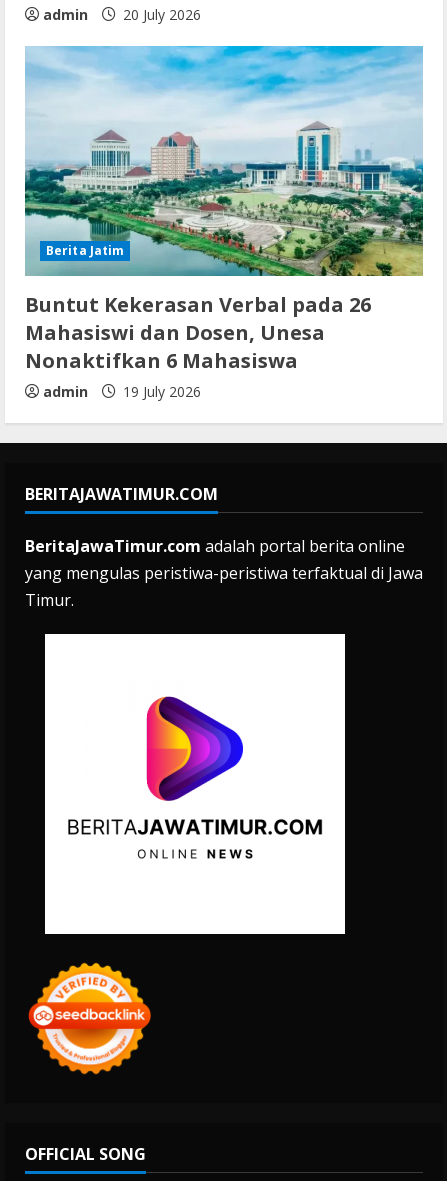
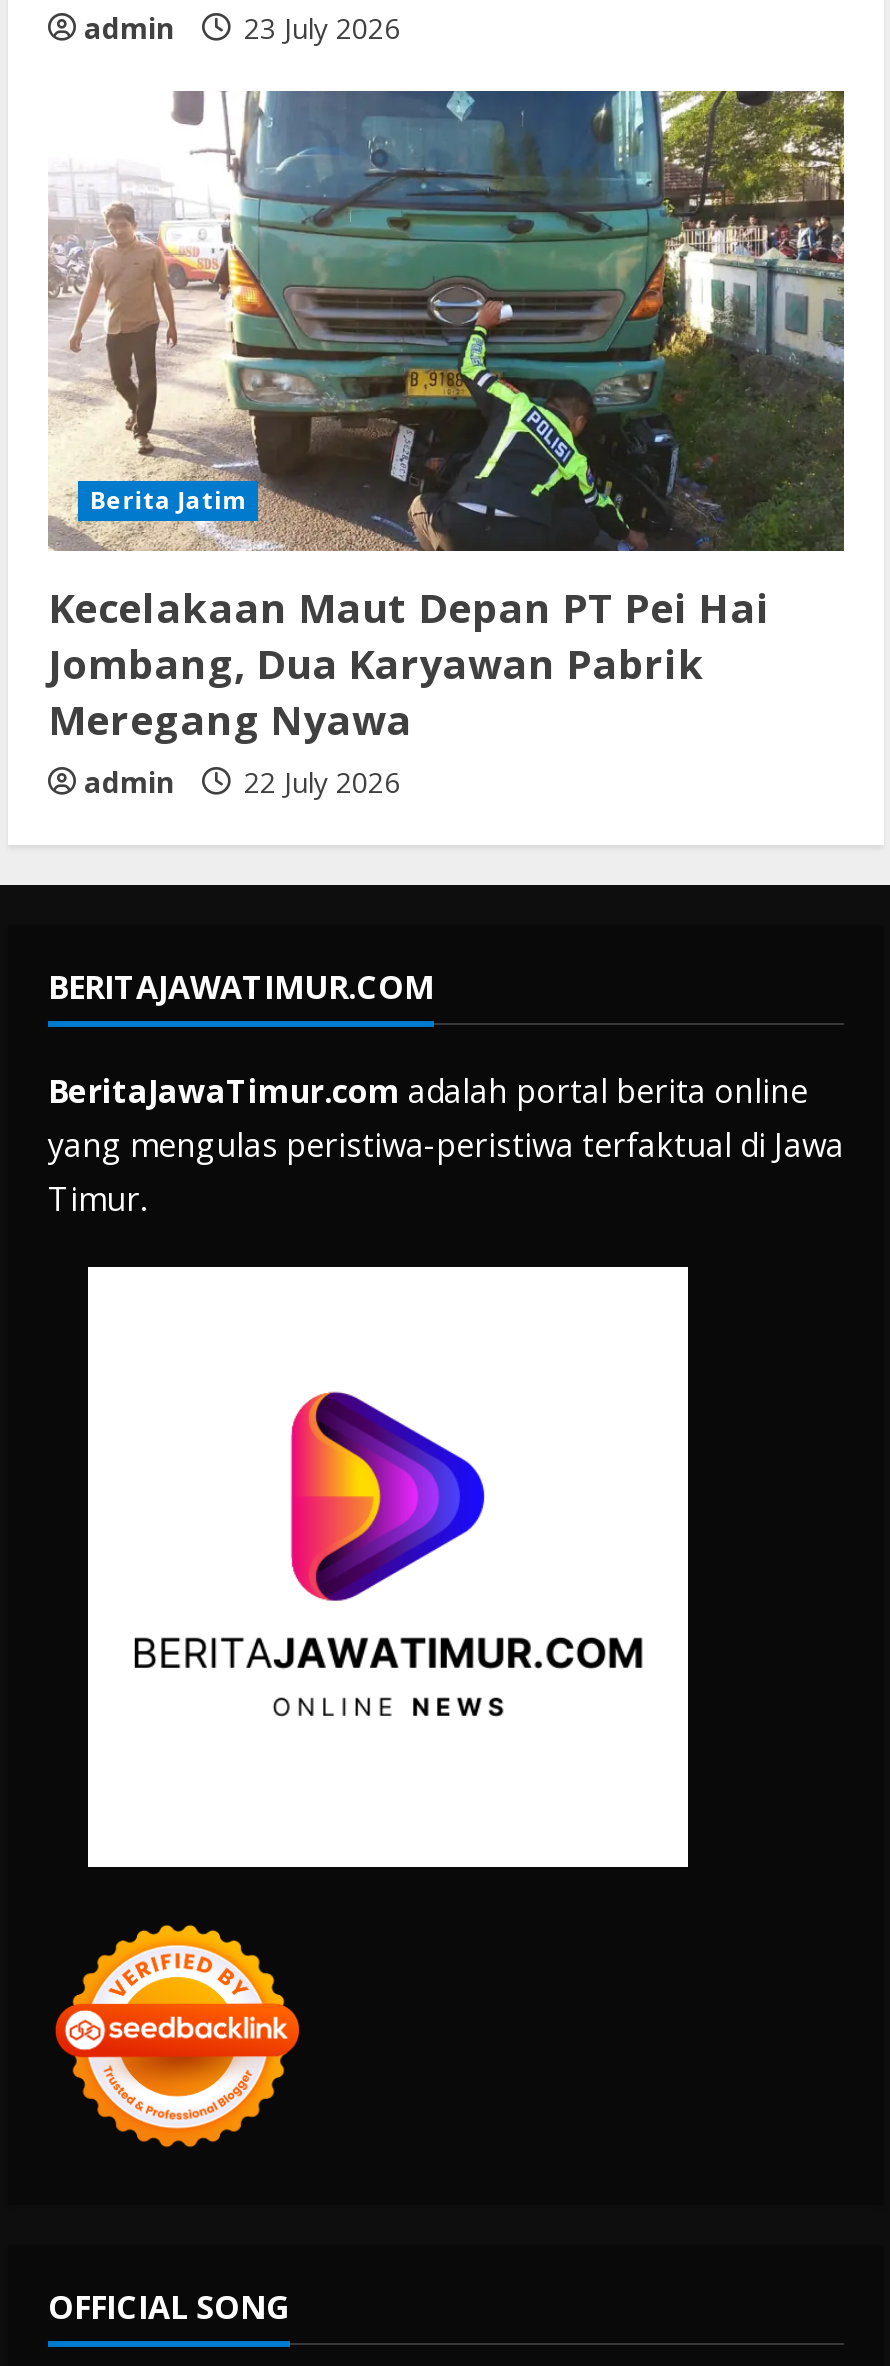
[43,5,201,24] admin 20 July 2026 -> [84,9,400,47] admin 23 July 2026
[24,45,424,374] [image] | Buntut Kekerasan Verbal pada 26 | Mahasiswi dan Dosen, Unesa | Nonaktifkan 6 Mahasiswa -> [48,89,846,747] [image] | Kecelakaan Maut Depan PT Pei Hai | Jombang, Dua Karyawan Pabrik | Meregang Nyawa
[43,382,201,401] admin 19 July 2026 -> [84,763,400,801] admin 22 July 2026

